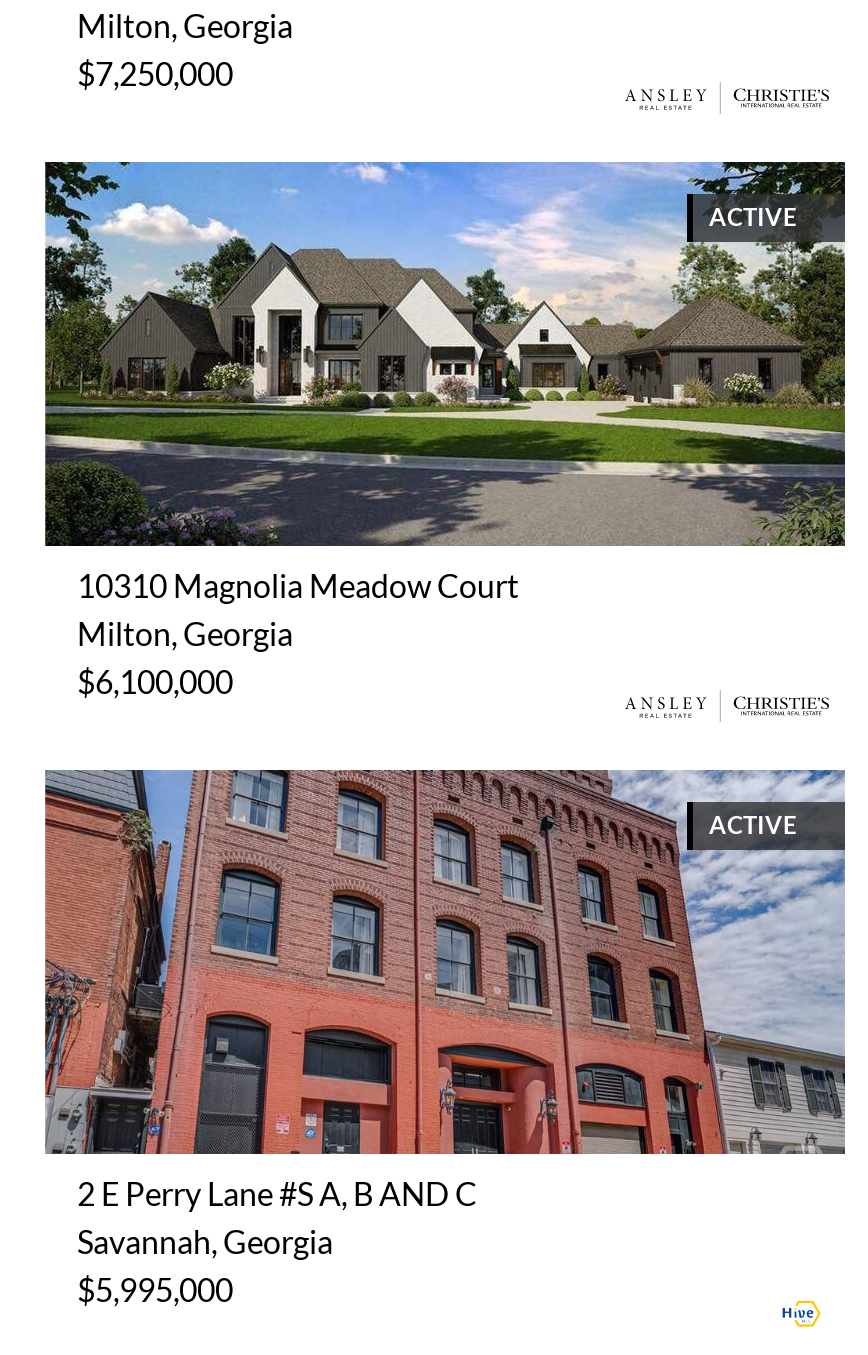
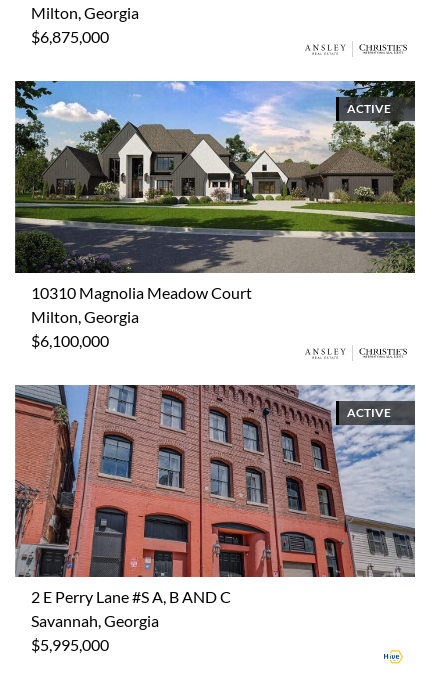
[77,53,233,91] $7,250,000 -> [31,27,109,46] $6,875,000

